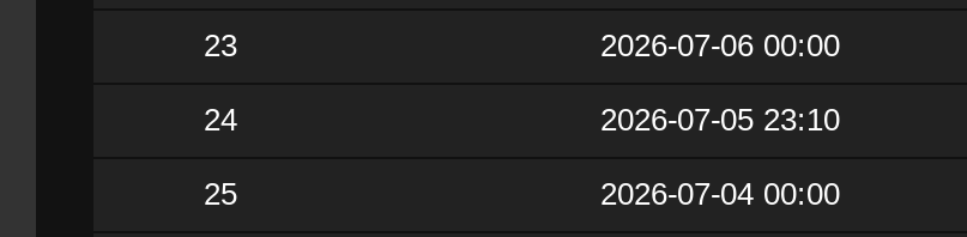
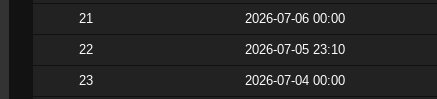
[204,28,237,63] 23 -> [79,11,93,26] 21
[204,102,237,138] 24 -> [79,42,93,57] 22
[204,176,237,212] 25 -> [79,73,93,88] 23

